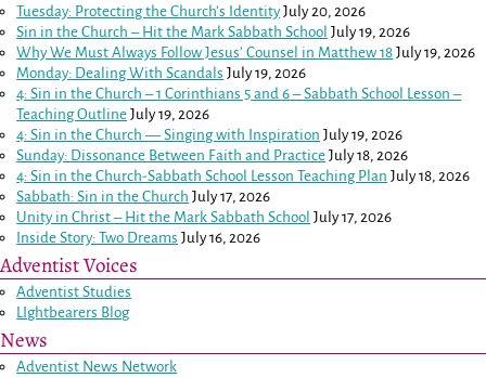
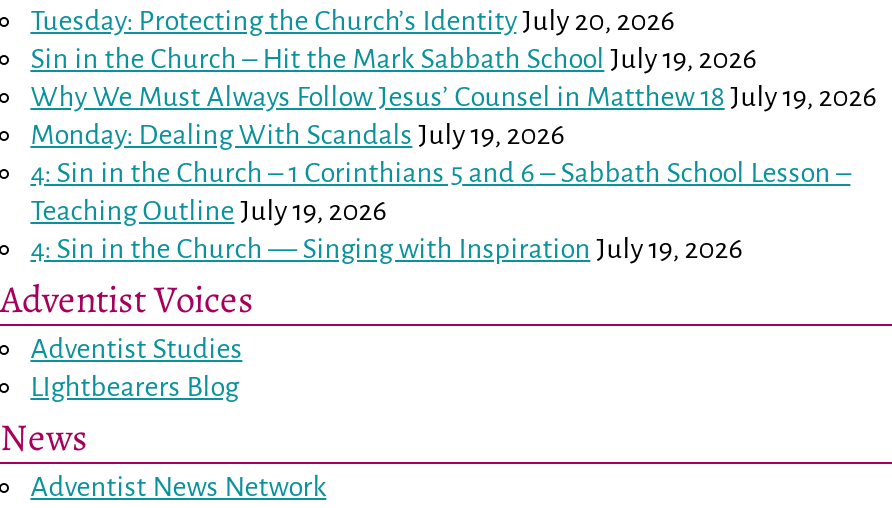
[16,147,470,246] Sunday: Dissonance Between Faith and Practice July 18, 2026 | 4: Sin in the Church-Sabbath School Lesson Teaching Plan July 18, 2026 | Sabbath: Sin in the Church July 17, 2026 | Unity in Christ – Hit the Mark Sabbath School July 17, 2026 | Inside Story: Two Dreams July 16, 2026 -> none

